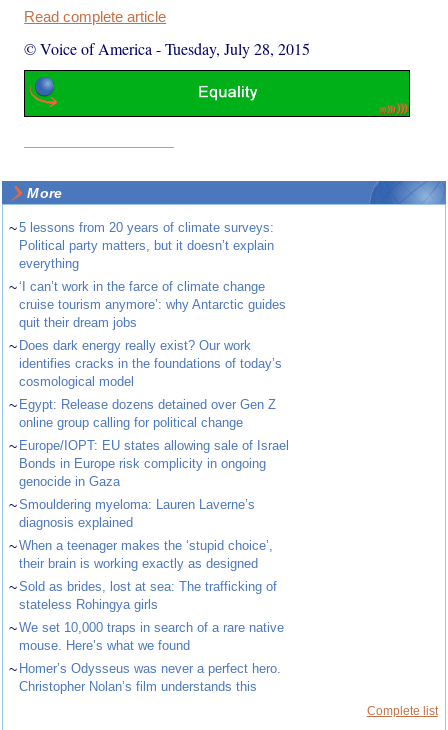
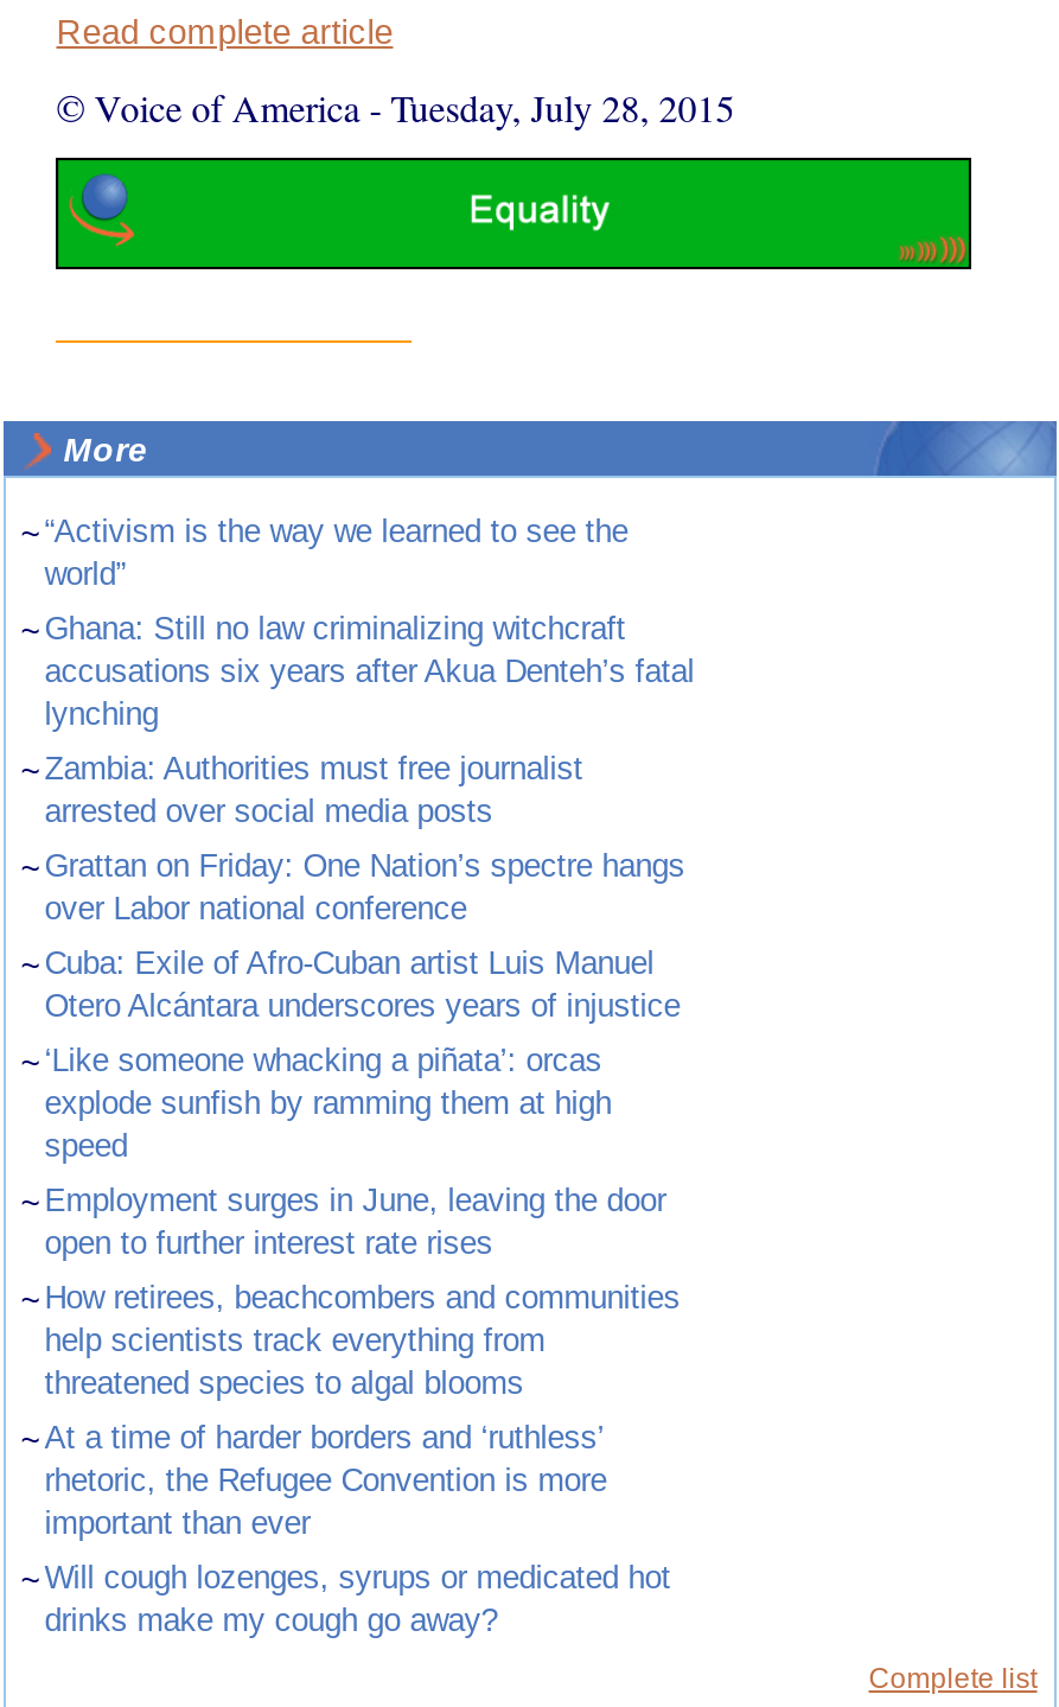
[9,220,274,271] ~ 5 lessons from 20 years of climate surveys: | Political party matters, but it doesn’t explain | everything -> [21,515,628,593] ~ “Activism is the way we learned to see the | world”
[9,279,286,330] ~ ‘I can’t work in the farce of climate change | cruise tourism anymore’: why Antarctic guides | quit their dream jobs -> [21,612,694,733] ~ Ghana: Still no law criminalizing witchcraft | accusations six years after Akua Denteh’s fatal | lynching
[9,338,282,389] ~ Does dark energy really exist? Our work | identifies cracks in the foundations of today’s | cosmological model -> [21,752,583,830] ~ Zambia: Authorities must free journalist | arrested over social media posts
[9,397,276,430] ~ Egypt: Release dozens detained over Gen Z | online group calling for political change -> [21,849,685,928] ~ Grattan on Friday: One Nation’s spectre hangs | over Labor national conference
[9,438,289,489] ~ Europe/IOPT: EU states allowing sale of Israel | Bonds in Europe risk complicity in ongoing | genocide in Gaza -> [21,947,680,1025] ~ Cuba: Exile of Afro-Cuban artist Luis Manuel | Otero Alcántara underscores years of injustice
[9,497,255,530] ~ Smouldering myeloma: Lauren Laverne’s | diagnosis explained -> [21,1044,611,1165] ~ ‘Like someone whacking a piñata’: orcas | explode sunfish by ramming them at high | speed
[9,538,273,571] ~ When a teenager makes the ‘stupid choice’, | their brain is working exactly as designed -> [21,1184,666,1262] ~ Employment surges in June, leaving the door | open to further interest rate rises
[9,579,277,612] ~ Sold as brides, lost at sea: The trafficking of | stateless Rohingya girls -> [21,1281,680,1402] ~ How retirees, beachcombers and communities | help scientists track everything from | threatened species to algal blooms
[9,620,284,653] ~ We set 10,000 traps in search of a rare native | mouse. Here’s what we found -> [21,1421,606,1542] ~ At a time of harder borders and ‘ruthless’ | rhetoric, the Refugee Convention is more | important than ever
[9,661,281,694] ~ Homer’s Odysseus was never a perfect hero. | Christopher Nolan’s film understands this -> [21,1561,671,1639] ~ Will cough lozenges, syrups or medicated hot | drinks make my cough go away?

